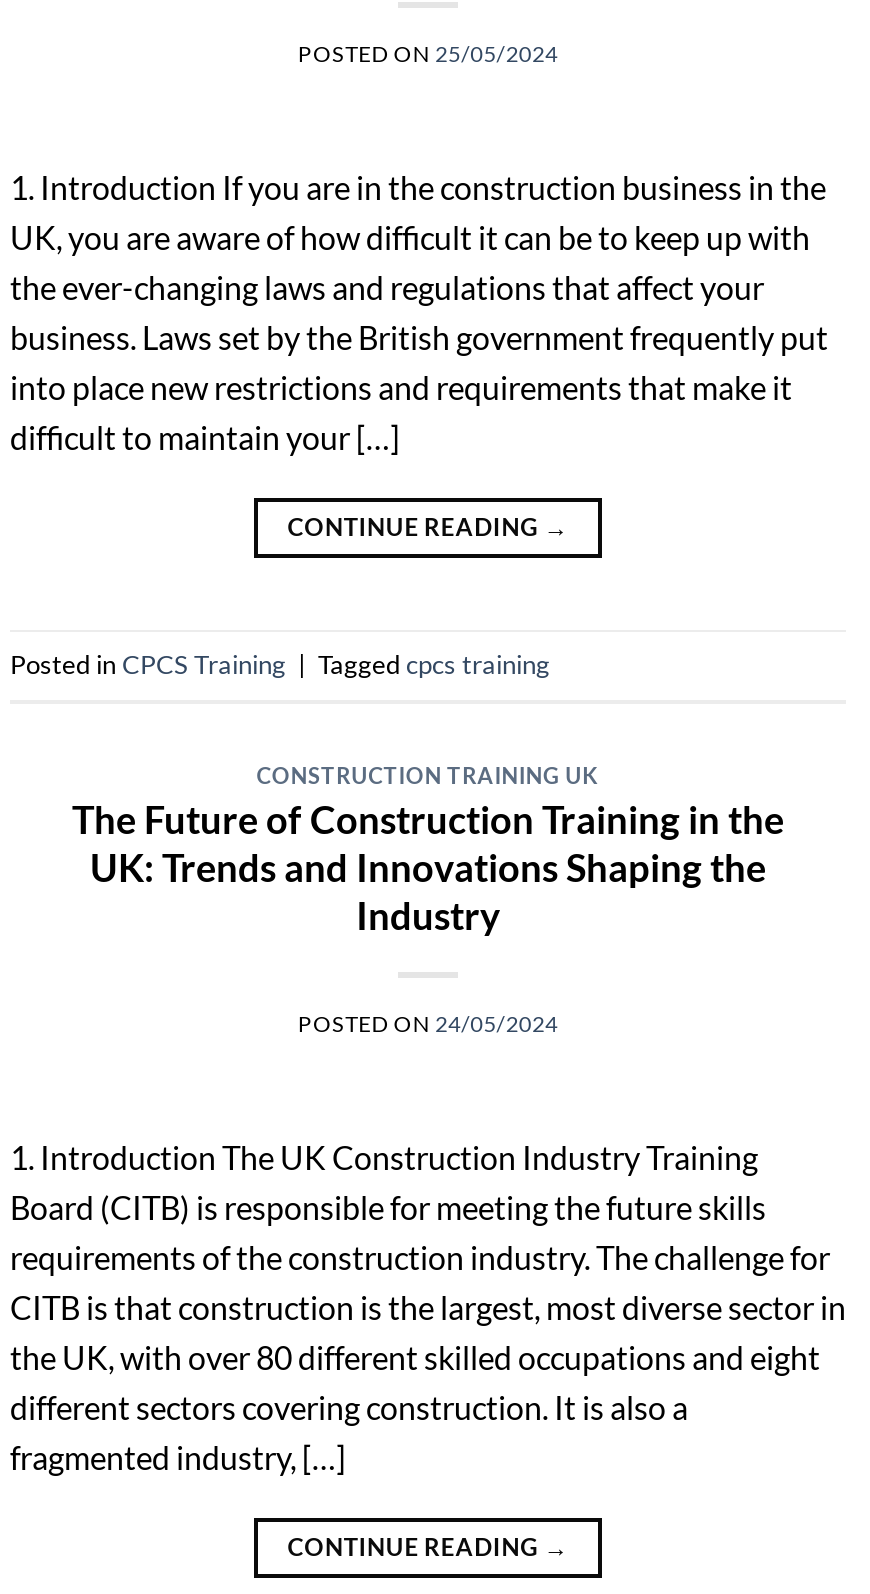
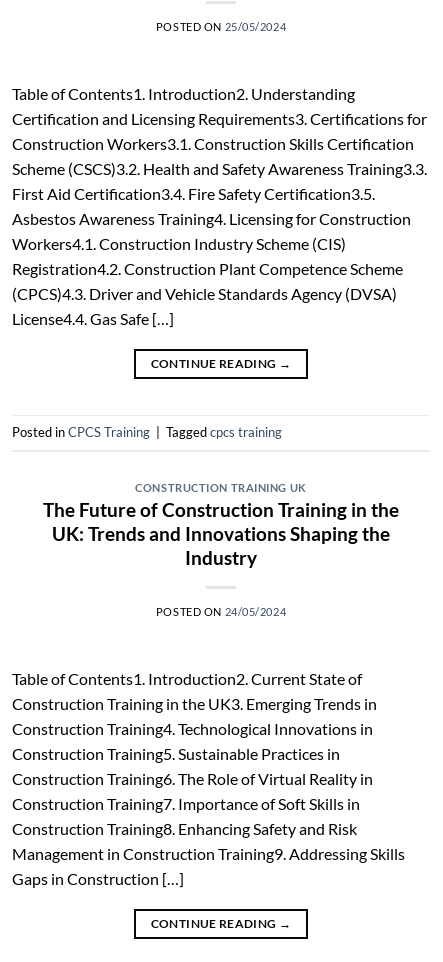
[10,167,828,455] 1. Introduction If you are in the construction business in the | UK, you are aware of how difficult it can be to keep up with | the ever-changing laws and regulations that affect your | business. Laws set by the British government frequently put | into place new restrictions and requirements that make it | difficult to maintain your […] -> [12,83,427,327] Table of Contents1. Introduction2. Understanding | Certification and Licensing Requirements3. Certifications for | Construction Workers3.1. Construction Skills Certification | Scheme (CSCS)3.2. Health and Safety Awareness Training3.3. | First Aid Certification3.4. Fire Safety Certification3.5. | Asbestos Awareness Training4. Licensing for Construction | Workers4.1. Construction Industry Scheme (CIS) | Registration4.2. Construction Plant Competence Scheme | (CPCS)4.3. Driver and Vehicle Standards Agency (DVSA) | License4.4. Gas Safe […]
[10,1138,846,1476] 1. Introduction The UK Construction Industry Training | Board (CITB) is responsible for meeting the future skills | requirements of the construction industry. The challenge for | CITB is that construction is the largest, most diverse sector in | the UK, with over 80 different skilled occupations and eight | different sectors covering construction. It is also a | fragmented industry, […] -> [12,669,405,888] Table of Contents1. Introduction2. Current State of | Construction Training in the UK3. Emerging Trends in | Construction Training4. Technological Innovations in | Construction Training5. Sustainable Practices in | Construction Training6. The Role of Virtual Reality in | Construction Training7. Importance of Soft Skills in | Construction Training8. Enhancing Safety and Risk | Management in Construction Training9. Addressing Skills | Gaps in Construction […]

